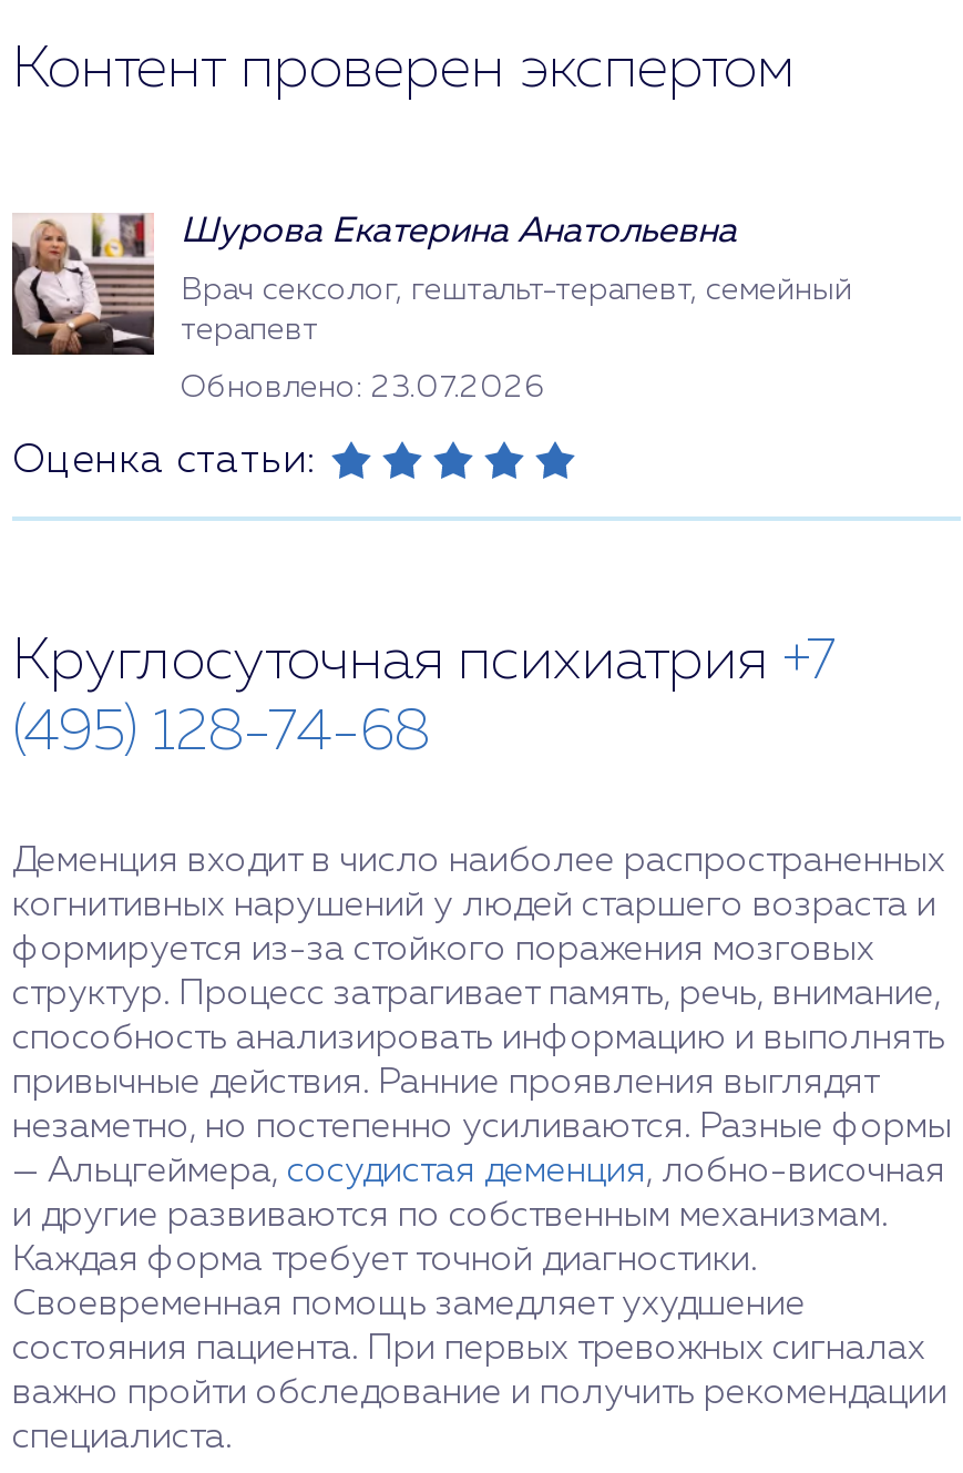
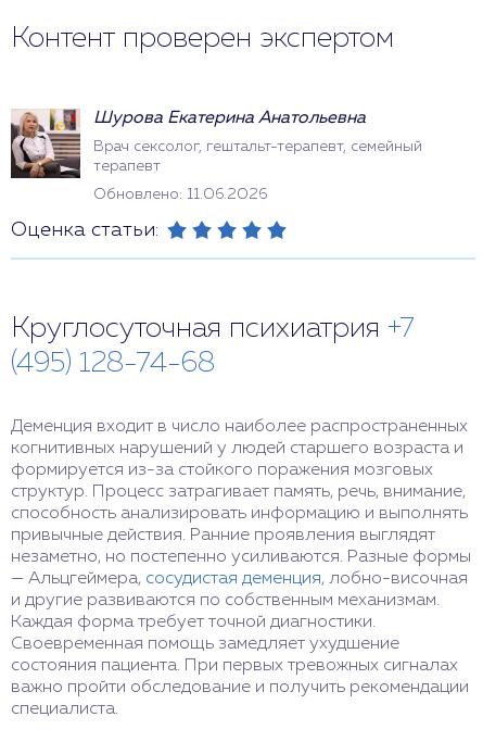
[181,372,542,403] Обновлено: 23.07.2026 -> [93,187,267,202] Обновлено: 11.06.2026

